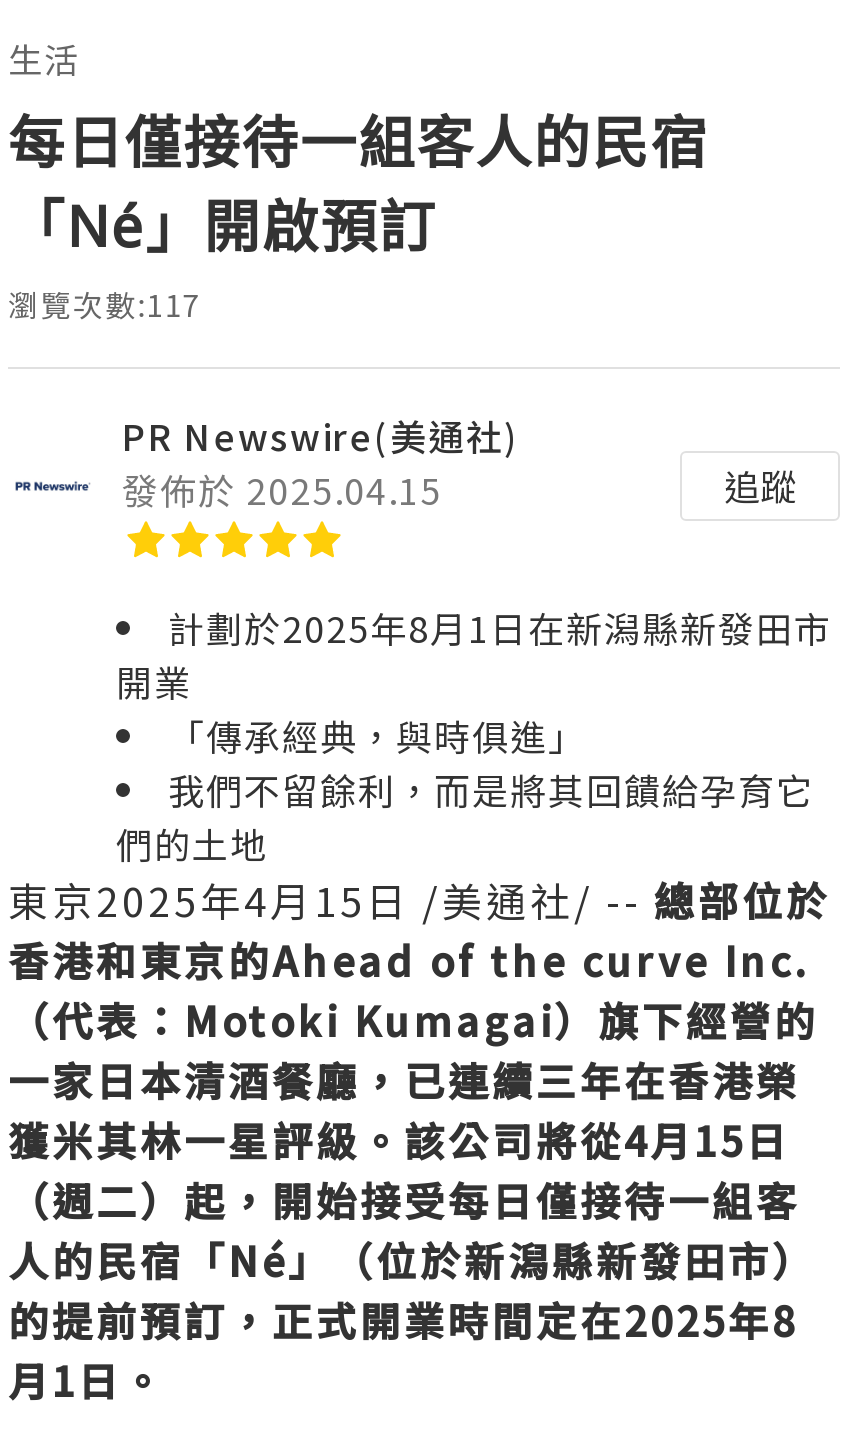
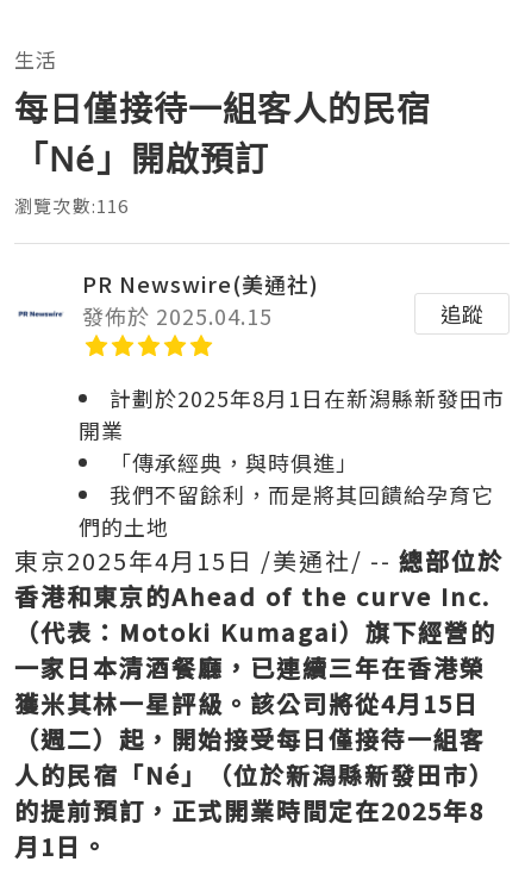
[8,283,201,325] 瀏覽次數:117 -> [14,193,129,218] 瀏覽次數:116

